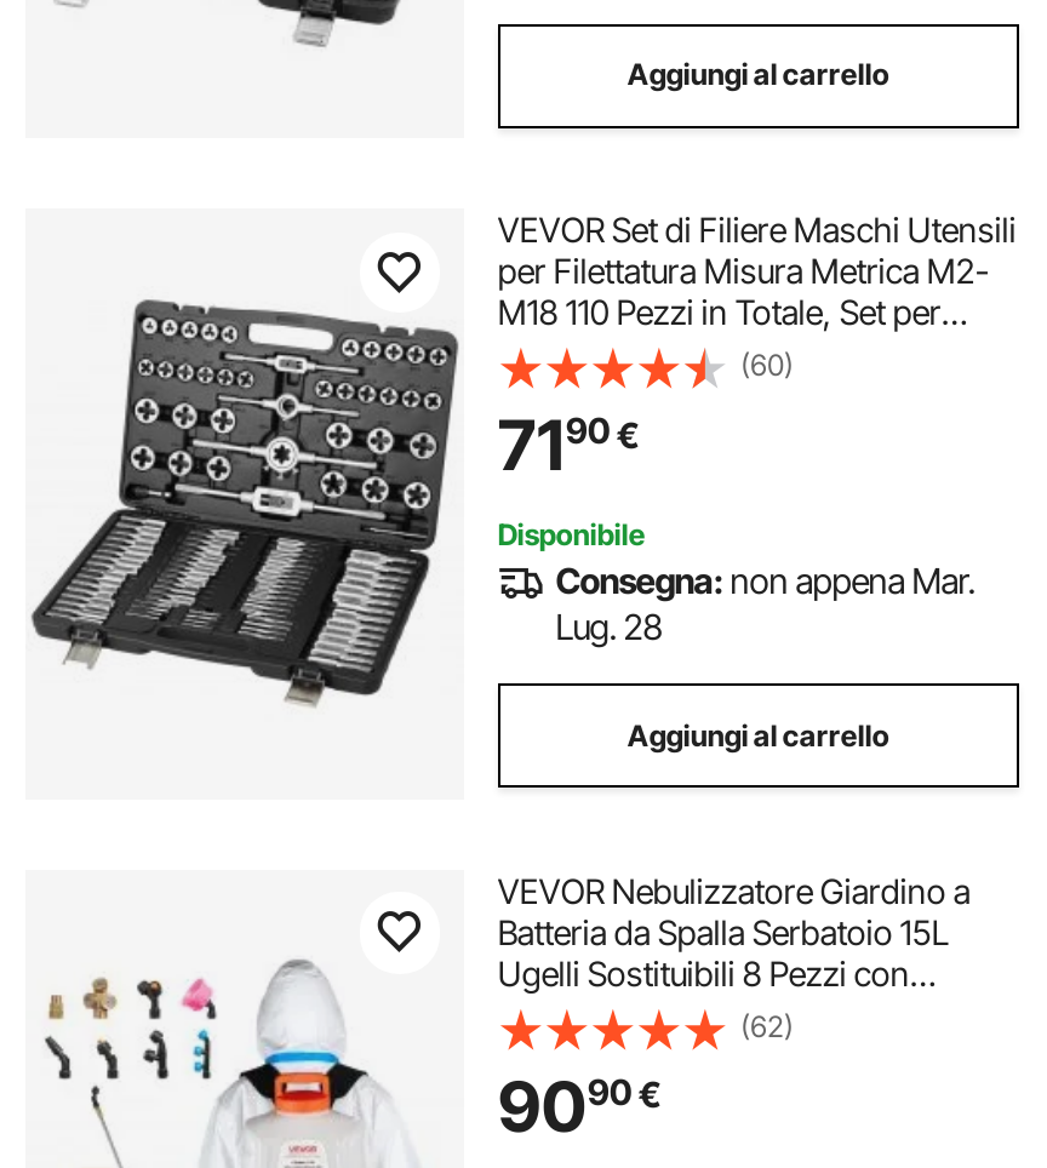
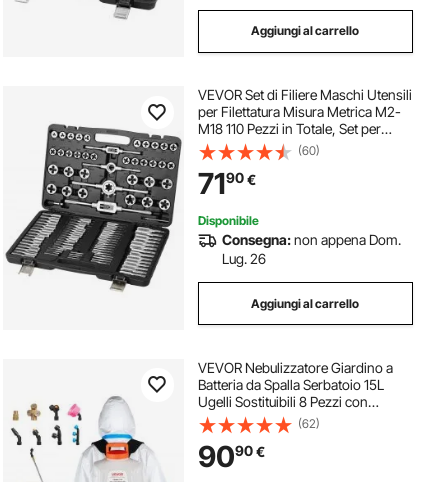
[555,560,975,601] Consegna: non appena Mar. -> [222,231,401,248] Consegna: non appena Dom.
[555,606,662,647] Lug. 28 -> [222,250,266,267] Lug. 26

